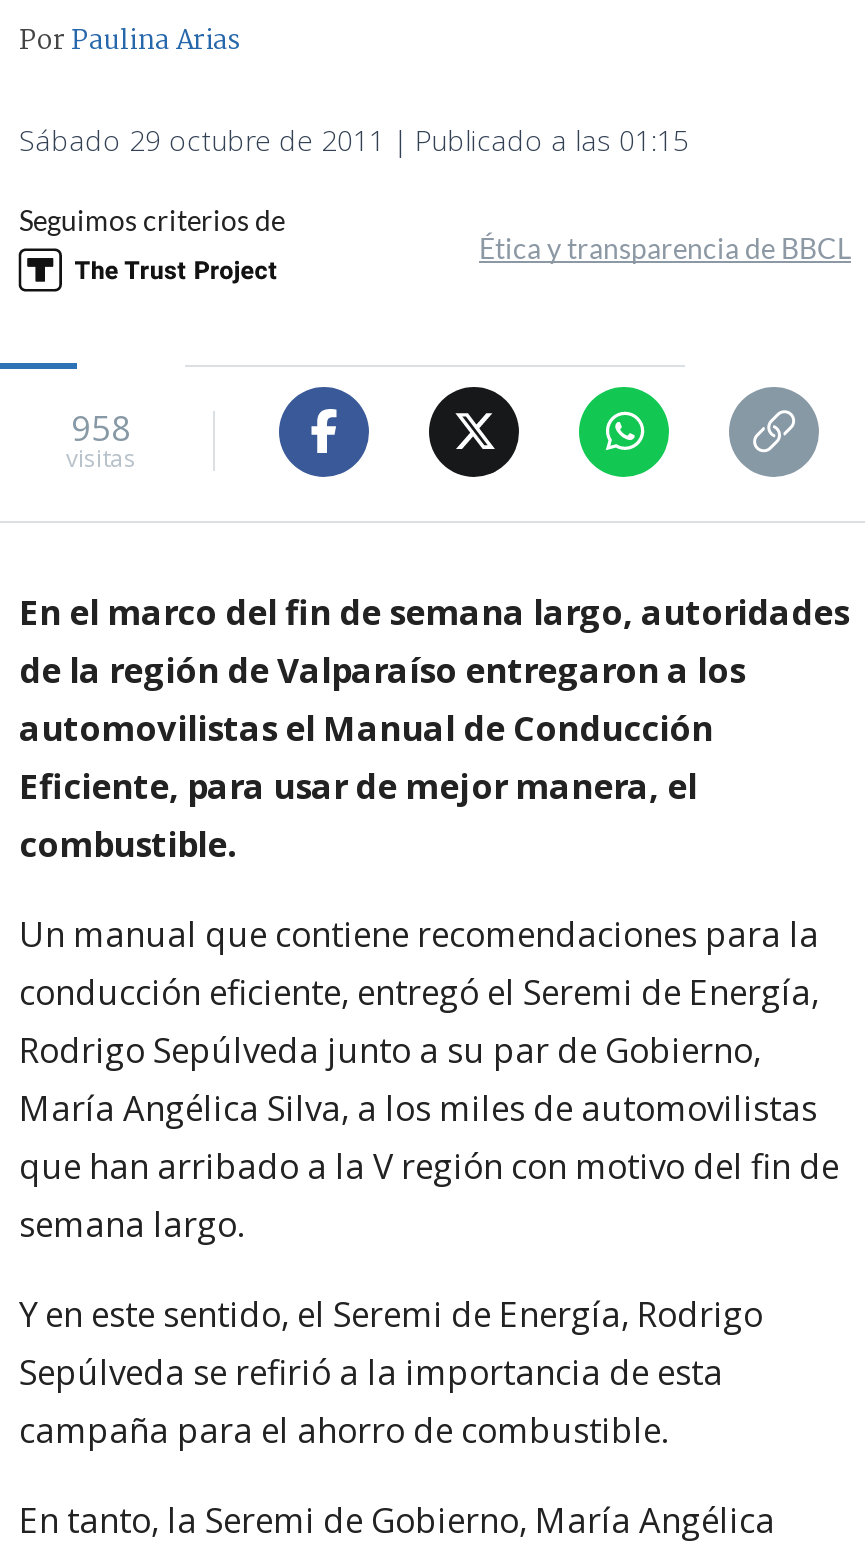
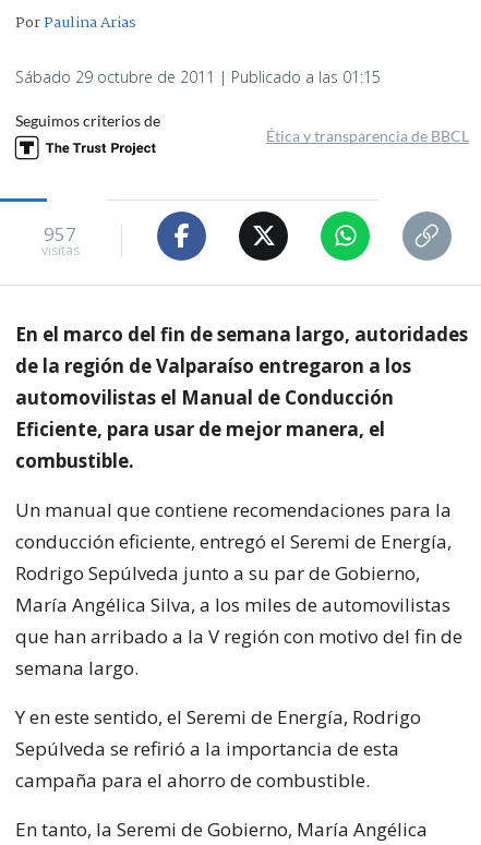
[71,406,131,452] 958 -> [44,222,76,247] 957

